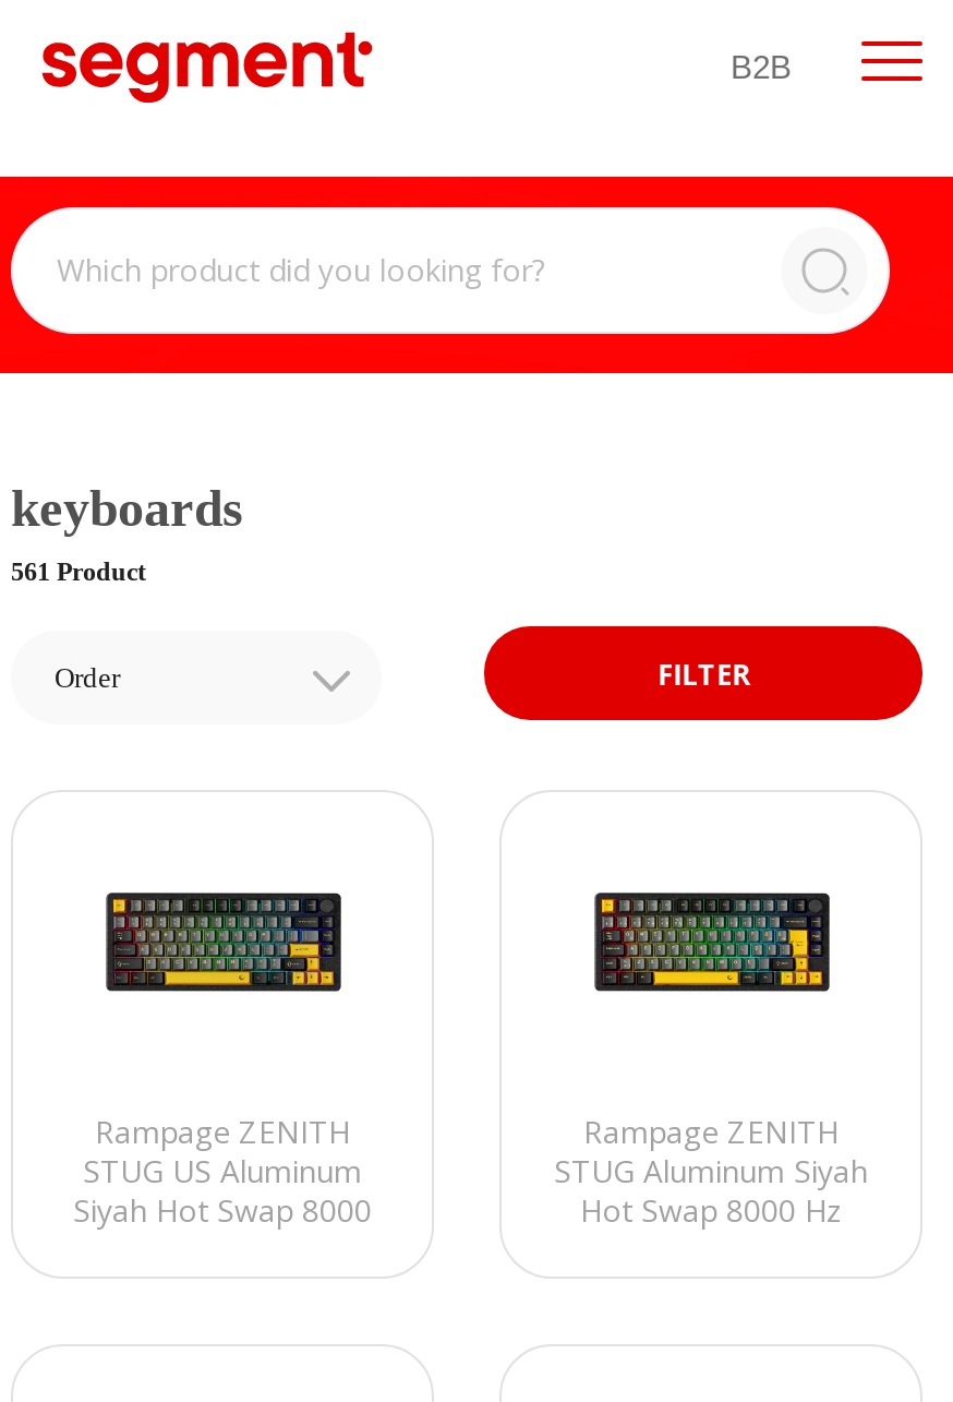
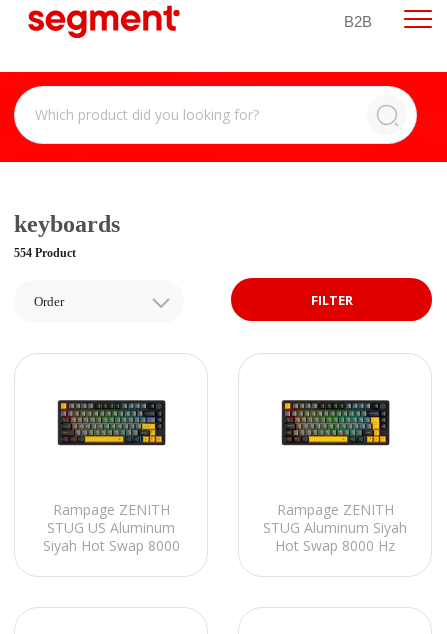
[11,556,146,587] 561 Product -> [14,246,76,260] 554 Product

